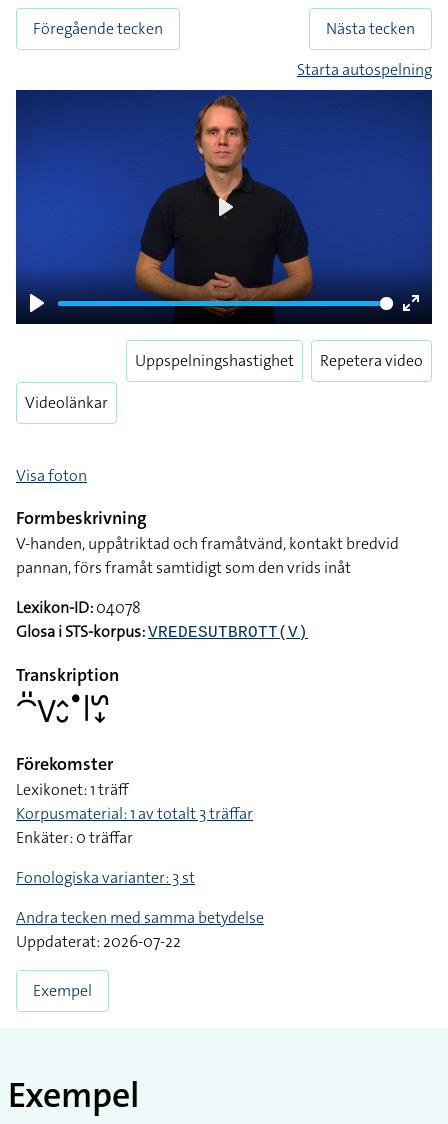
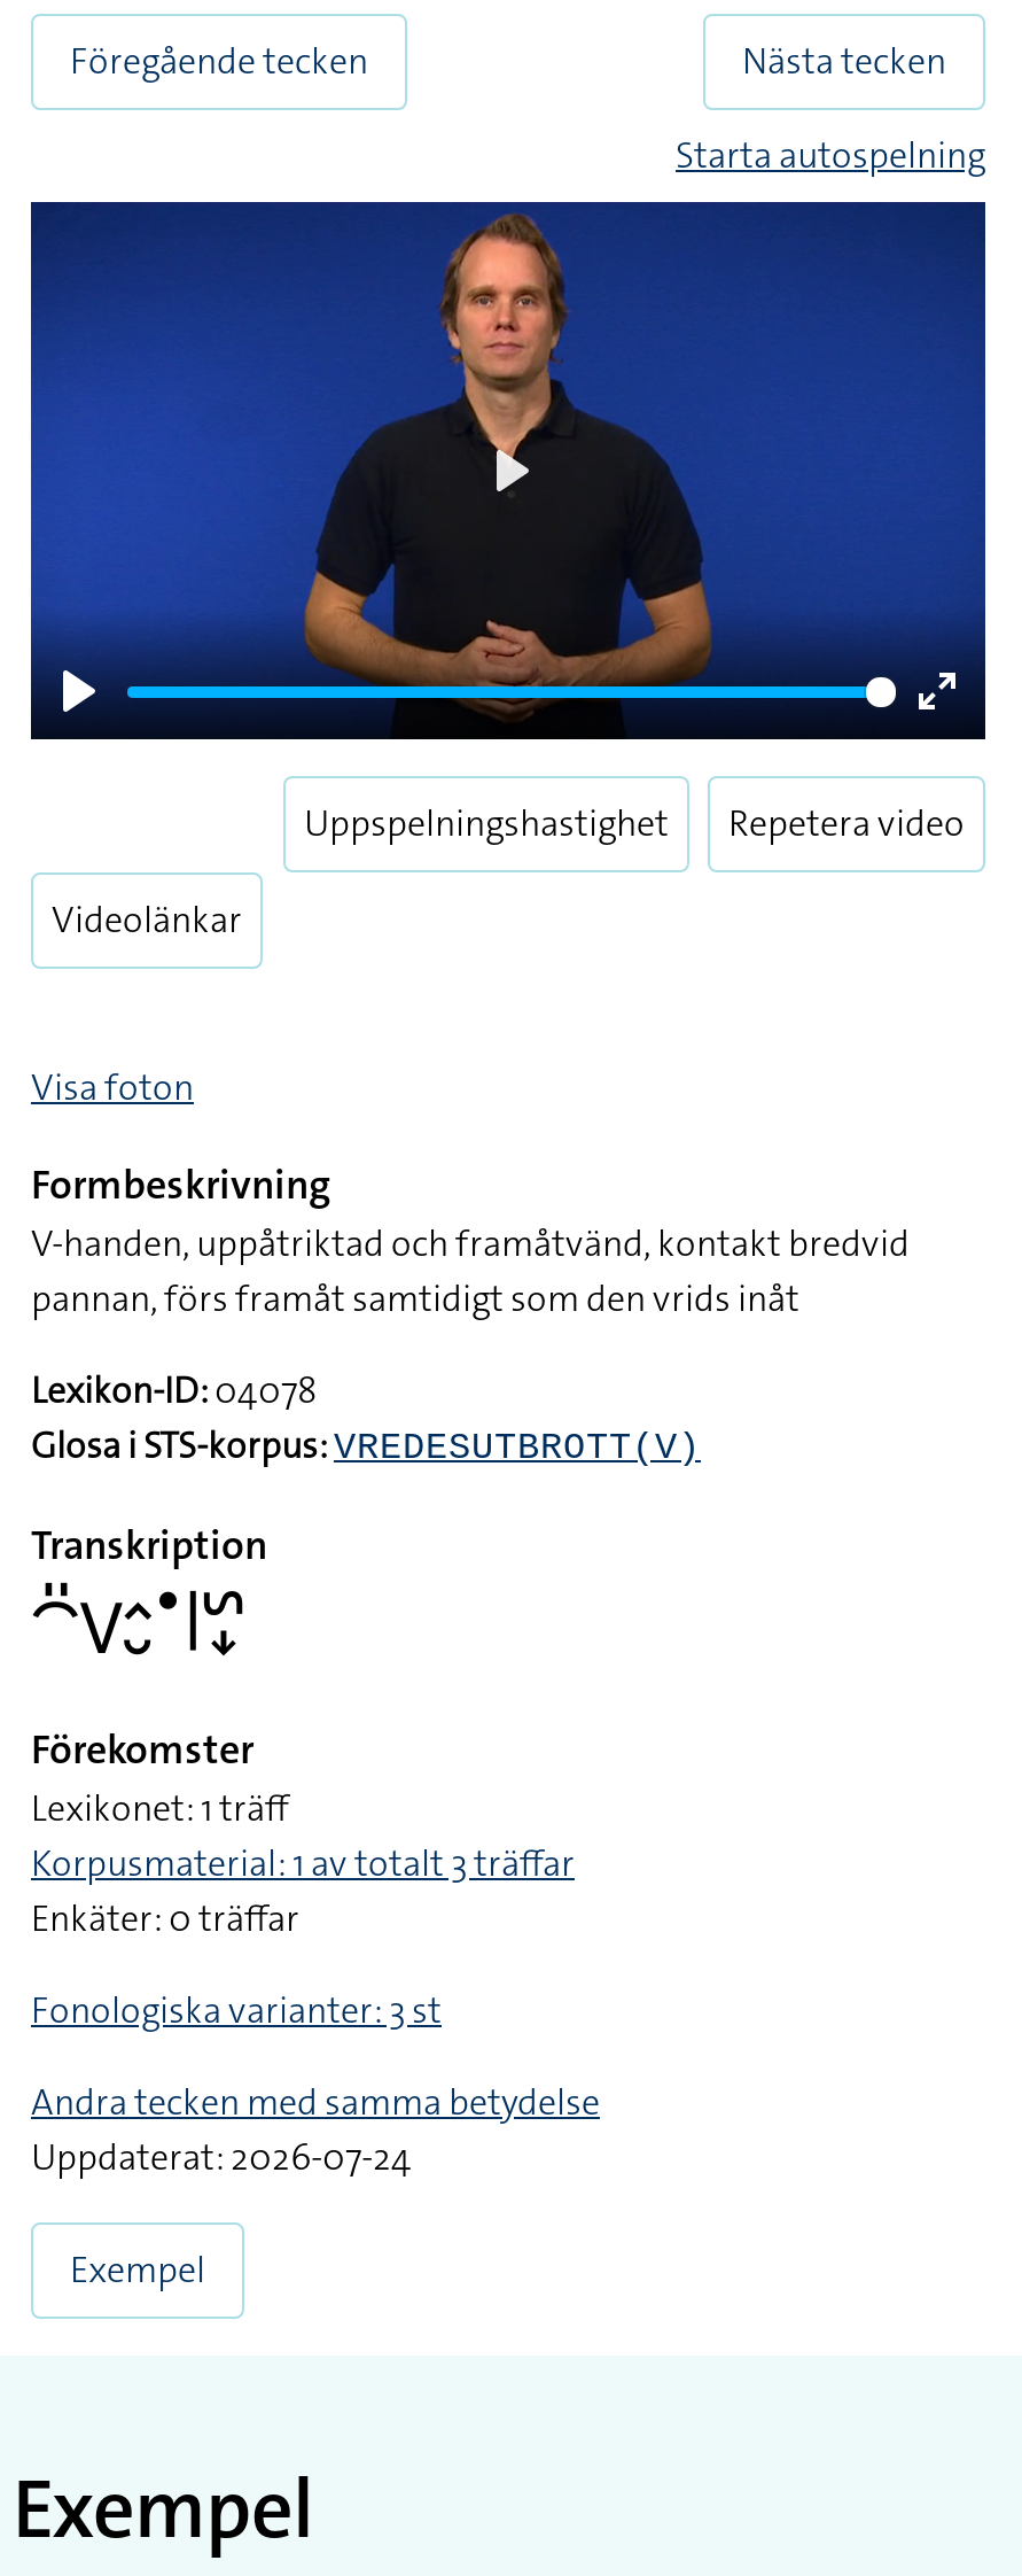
[16,931,181,952] Uppdaterat: 2026-07-22 -> [31,2133,412,2181] Uppdaterat: 2026-07-24

